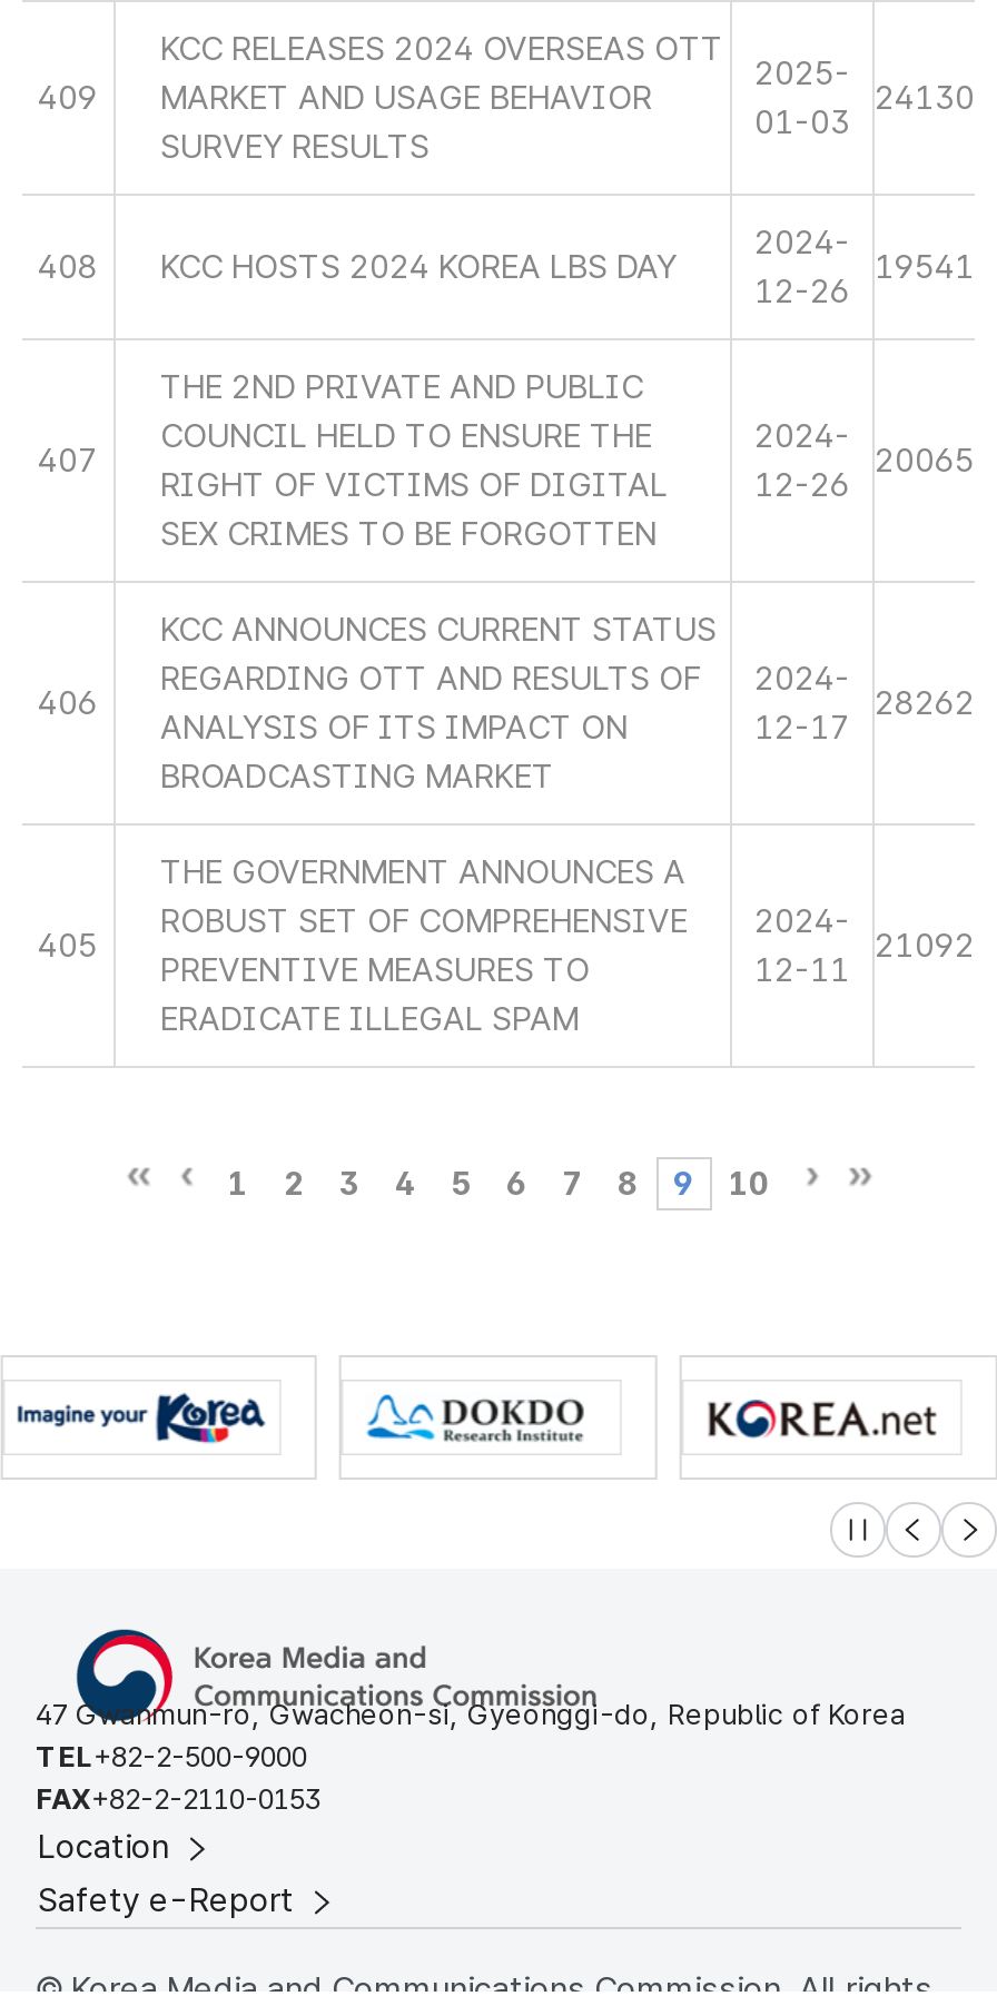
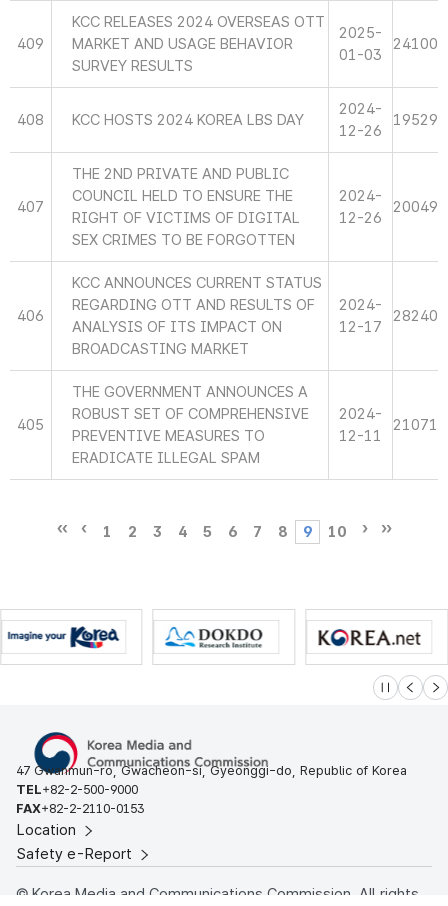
[875,78,975,118] 24130 -> [393,35,438,53] 24100
[875,247,975,287] 19541 -> [393,111,438,129] 19529
[875,441,975,481] 20065 -> [393,198,438,216] 20049
[875,683,975,723] 28262 -> [393,307,438,325] 28240
[875,926,975,966] 21092 -> [393,416,438,434] 21071

